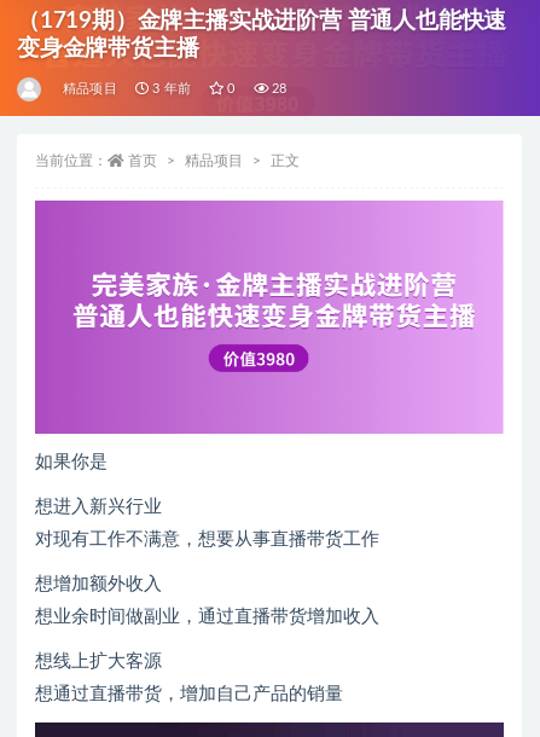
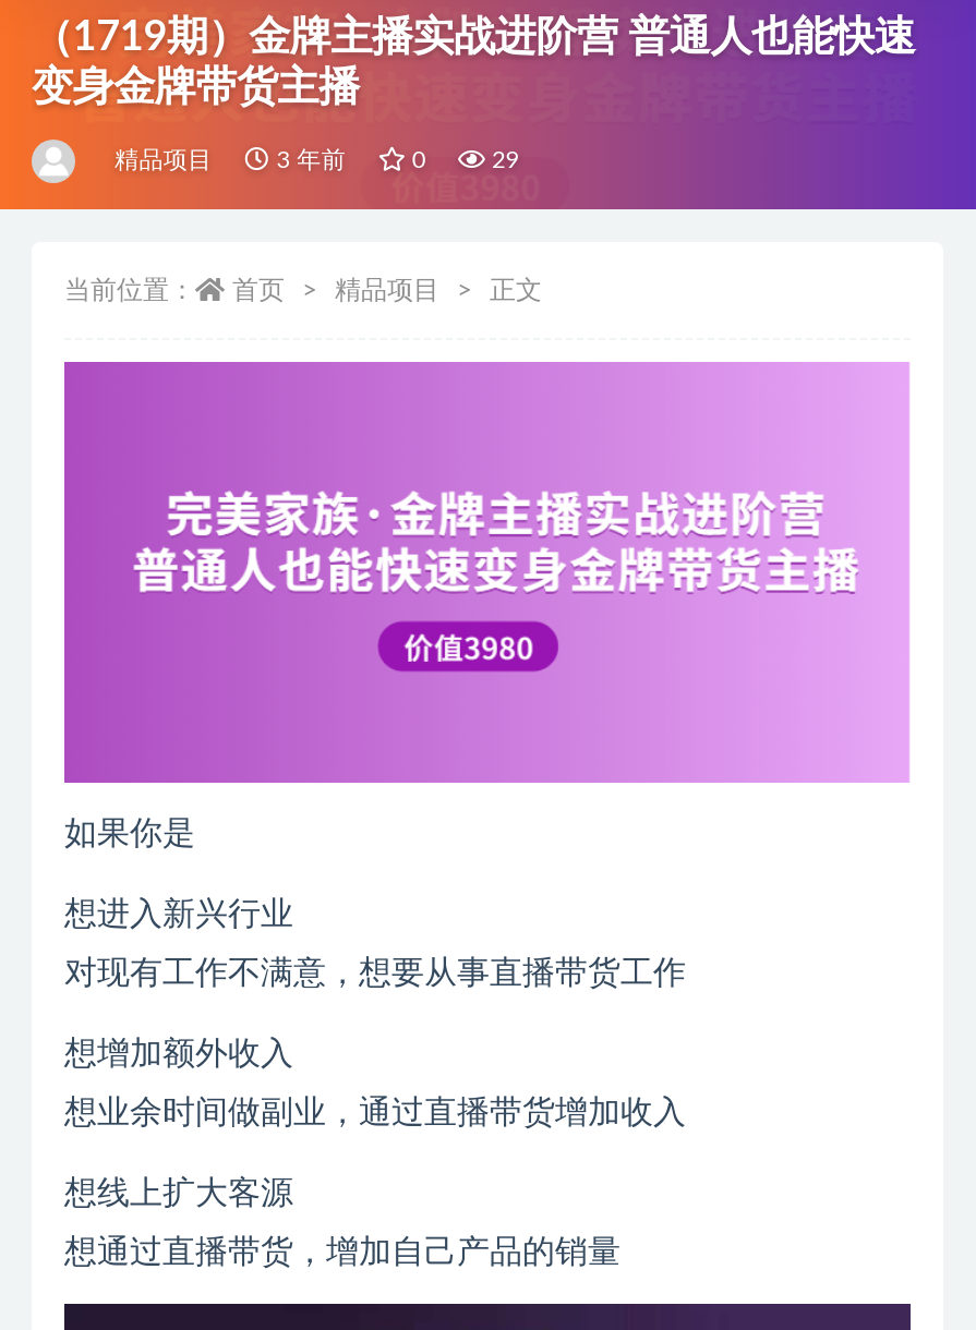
[268,82,287,95] 28 -> [485,148,519,172] 29

